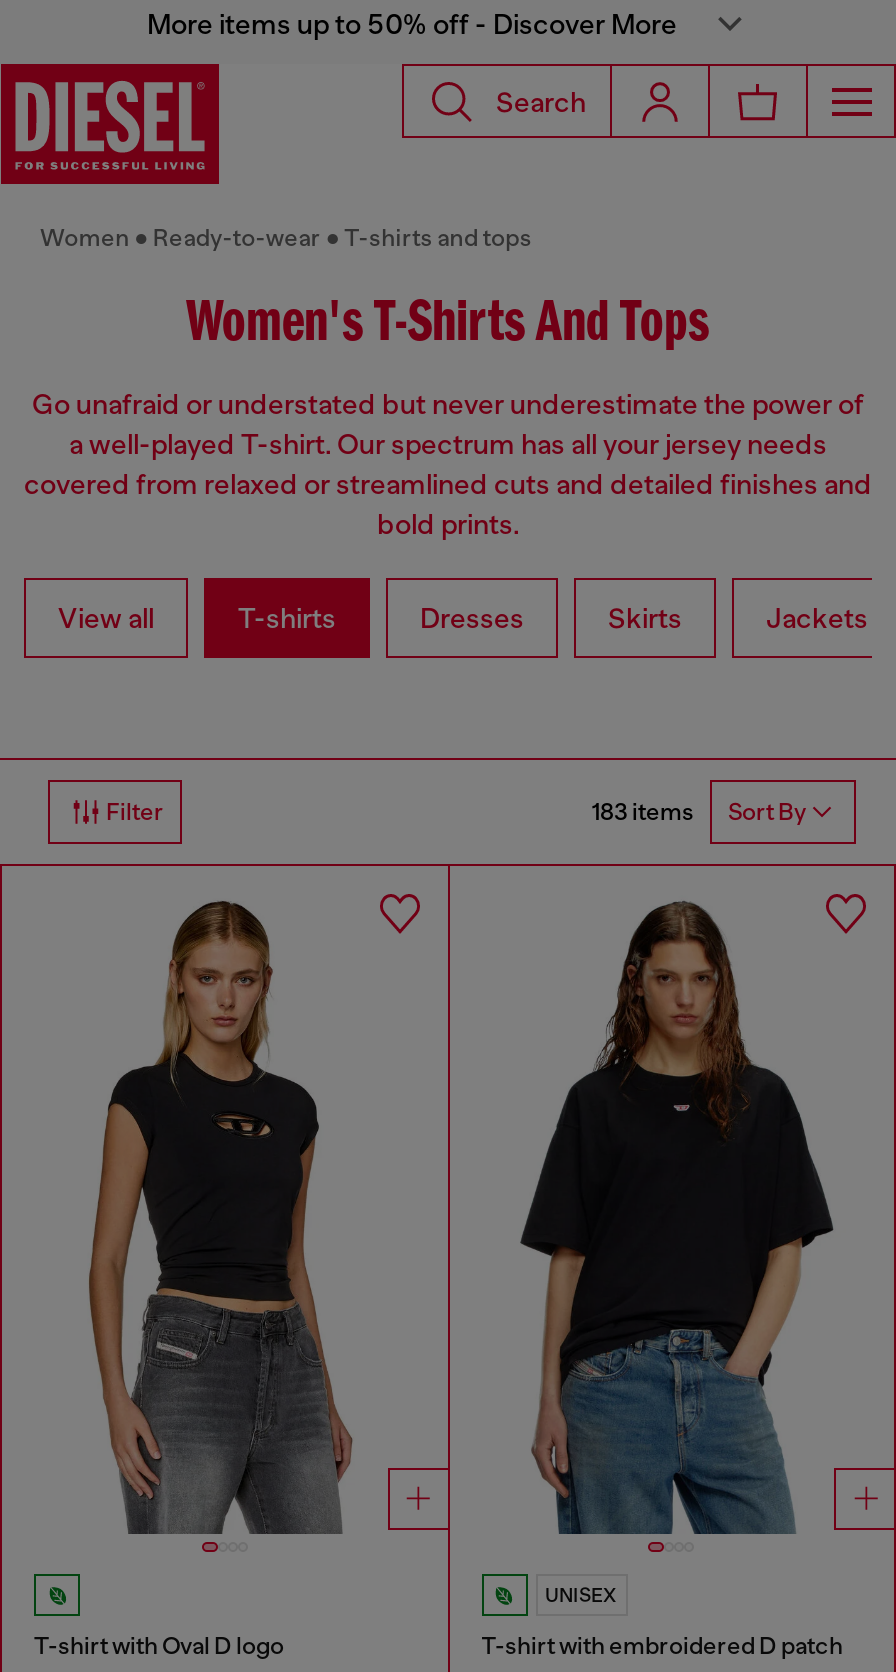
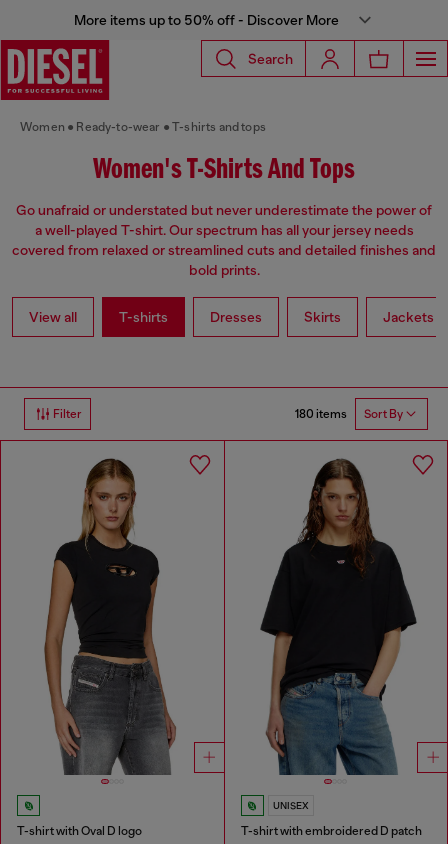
[592,798,806,827] 183 items Sort By -> [295,407,403,421] 180 items Sort By

